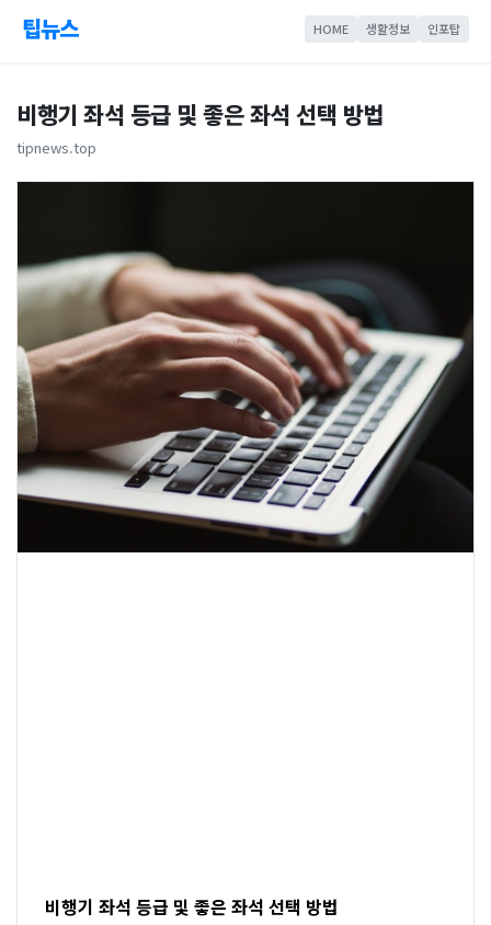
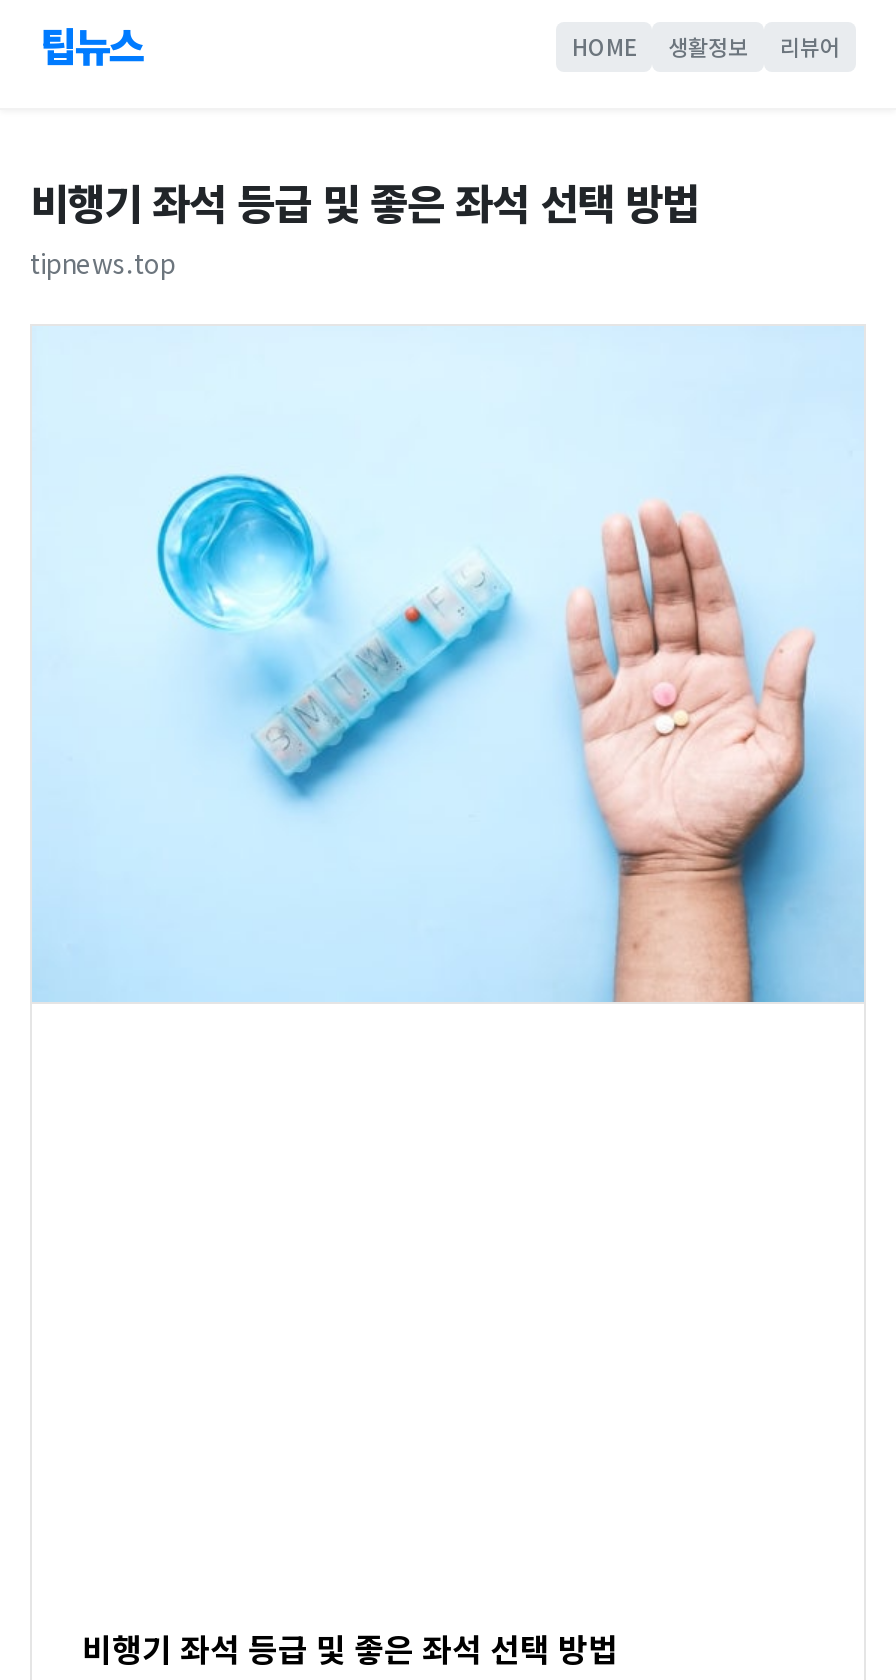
[427,19,460,37] 인포탑 -> [780,29,840,61] 리뷰어
[16,181,475,553] [image] -> [32,326,864,1004] [image]

